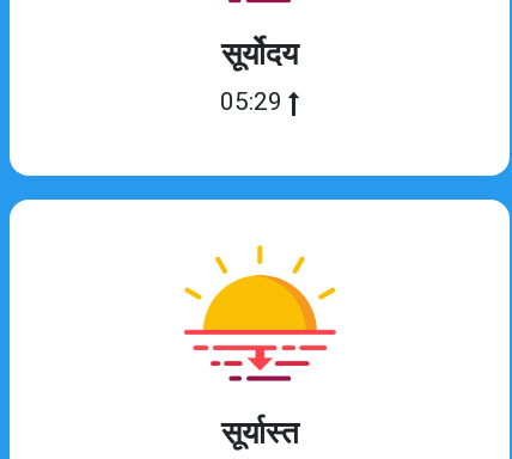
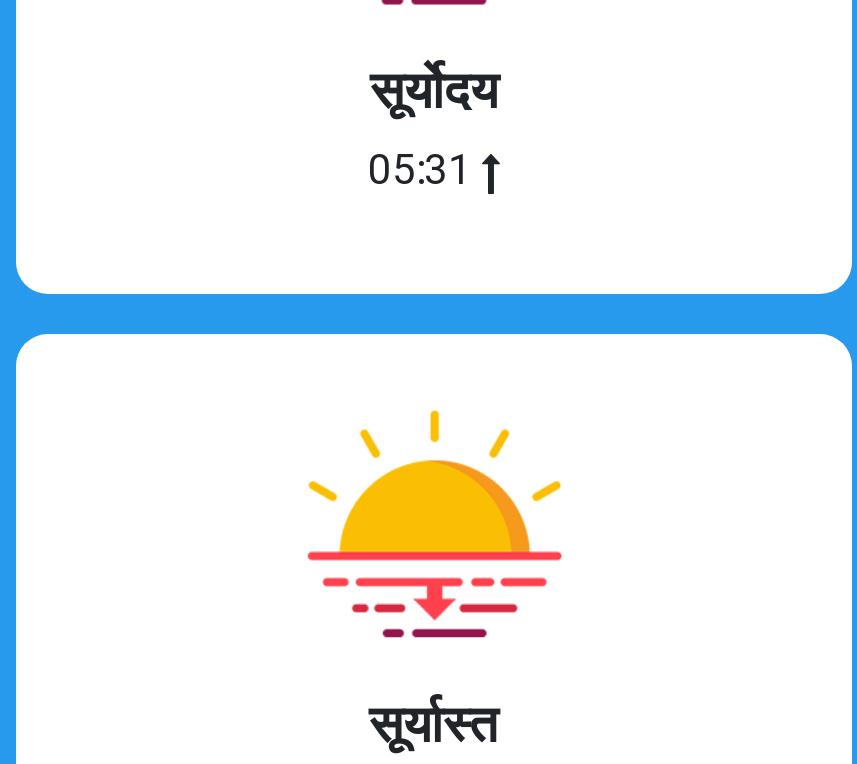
[220,88,288,116] 05:29 -> [368,147,482,195] 05:31

